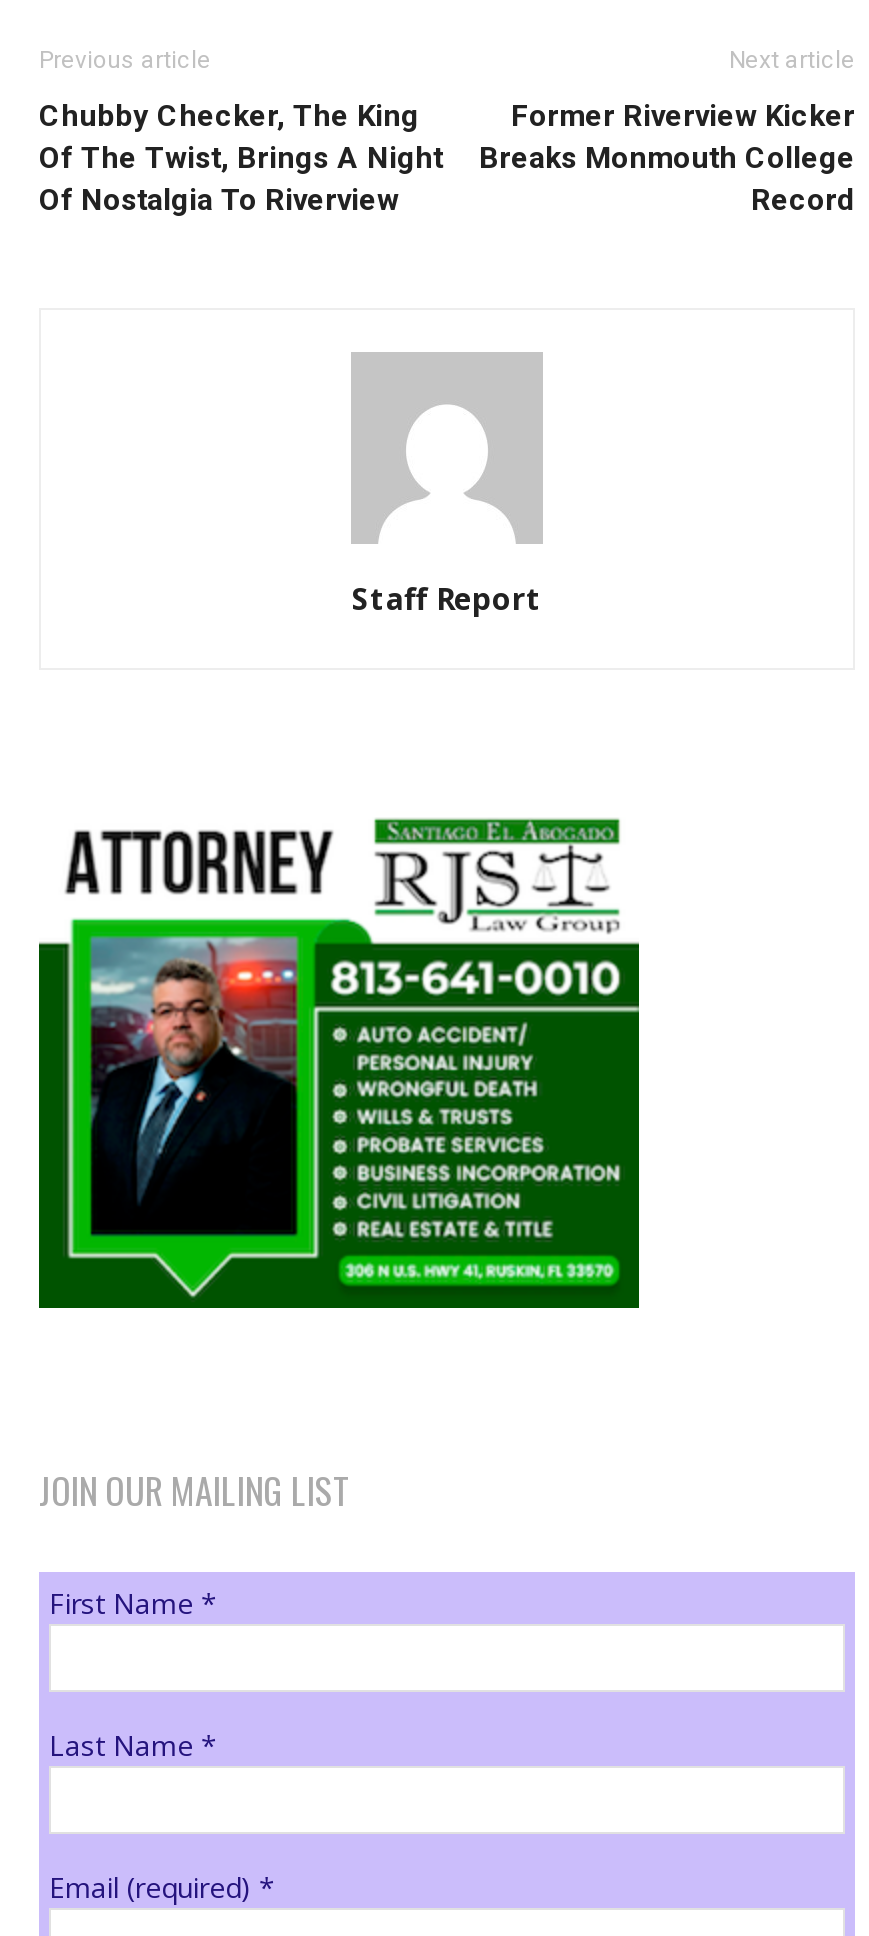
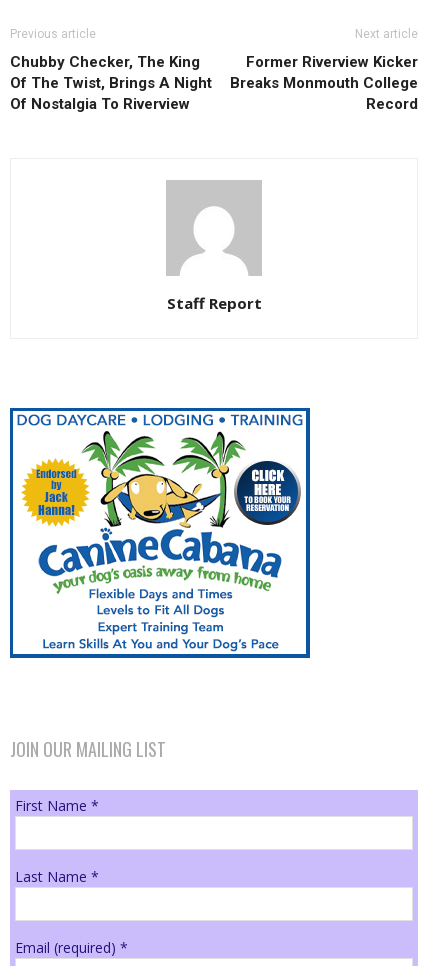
[37,808,641,1310] [image] -> [9,407,311,659] [image]

